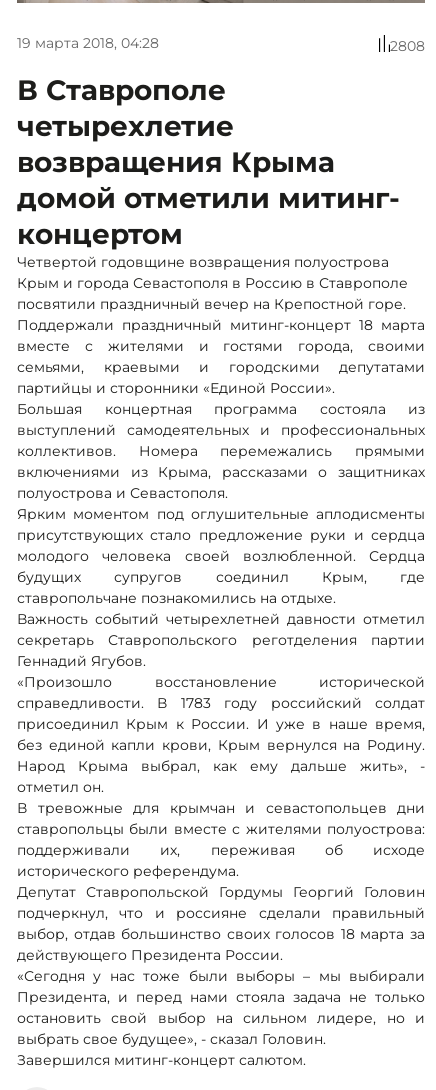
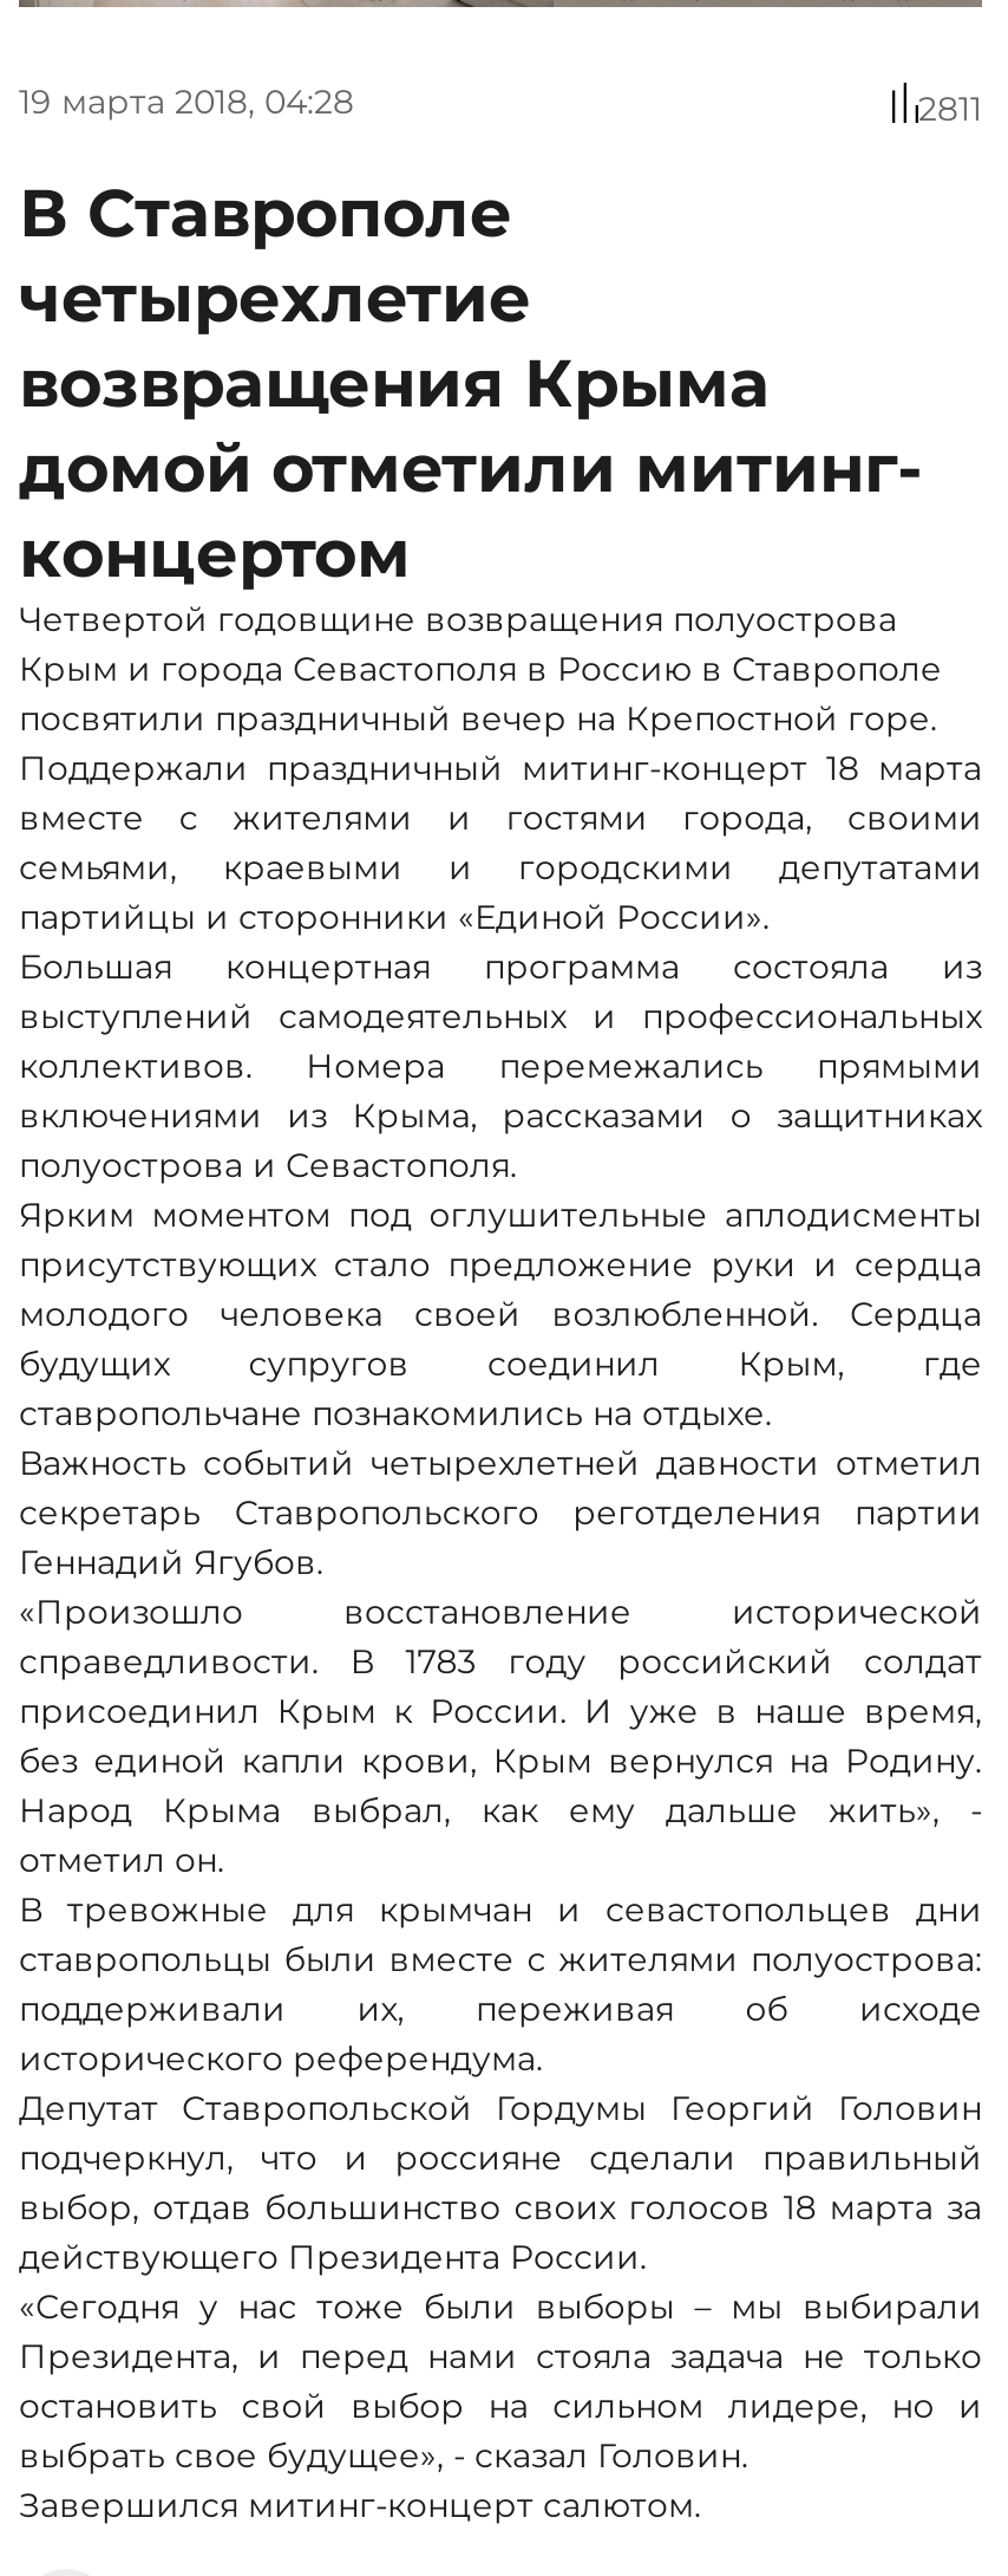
[390,37,425,55] 2808 -> [918,87,982,129] 2811

